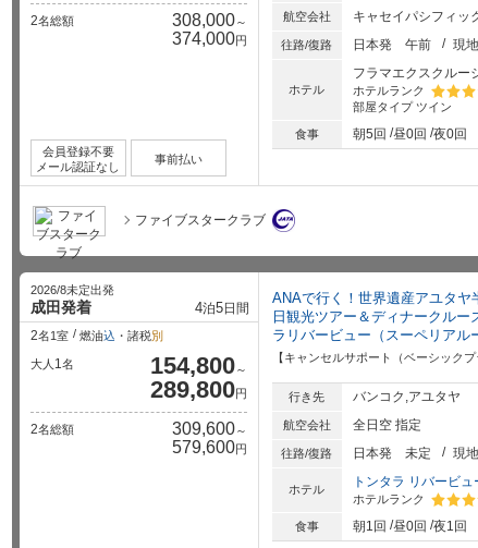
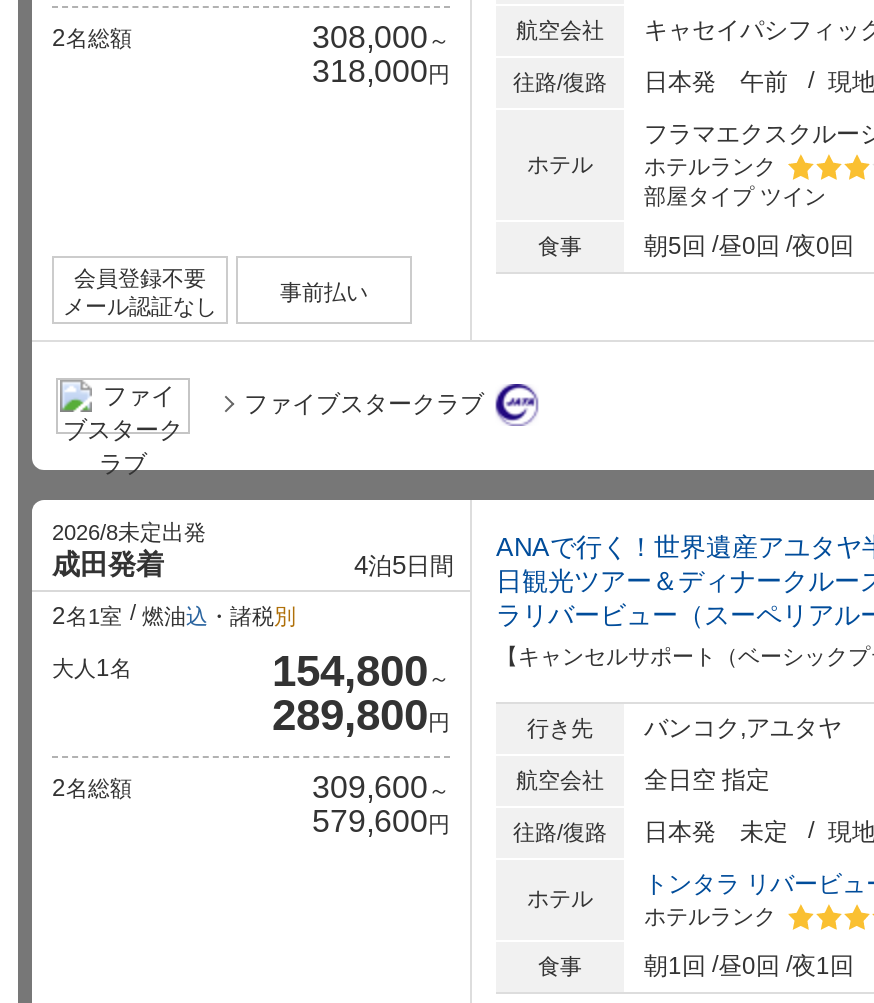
[172,29,247,48] 374,000円 -> [312,54,450,88] 318,000円

